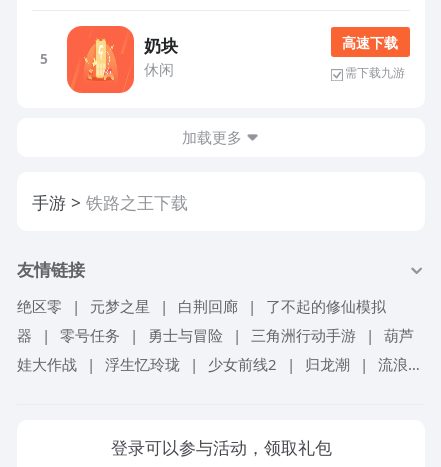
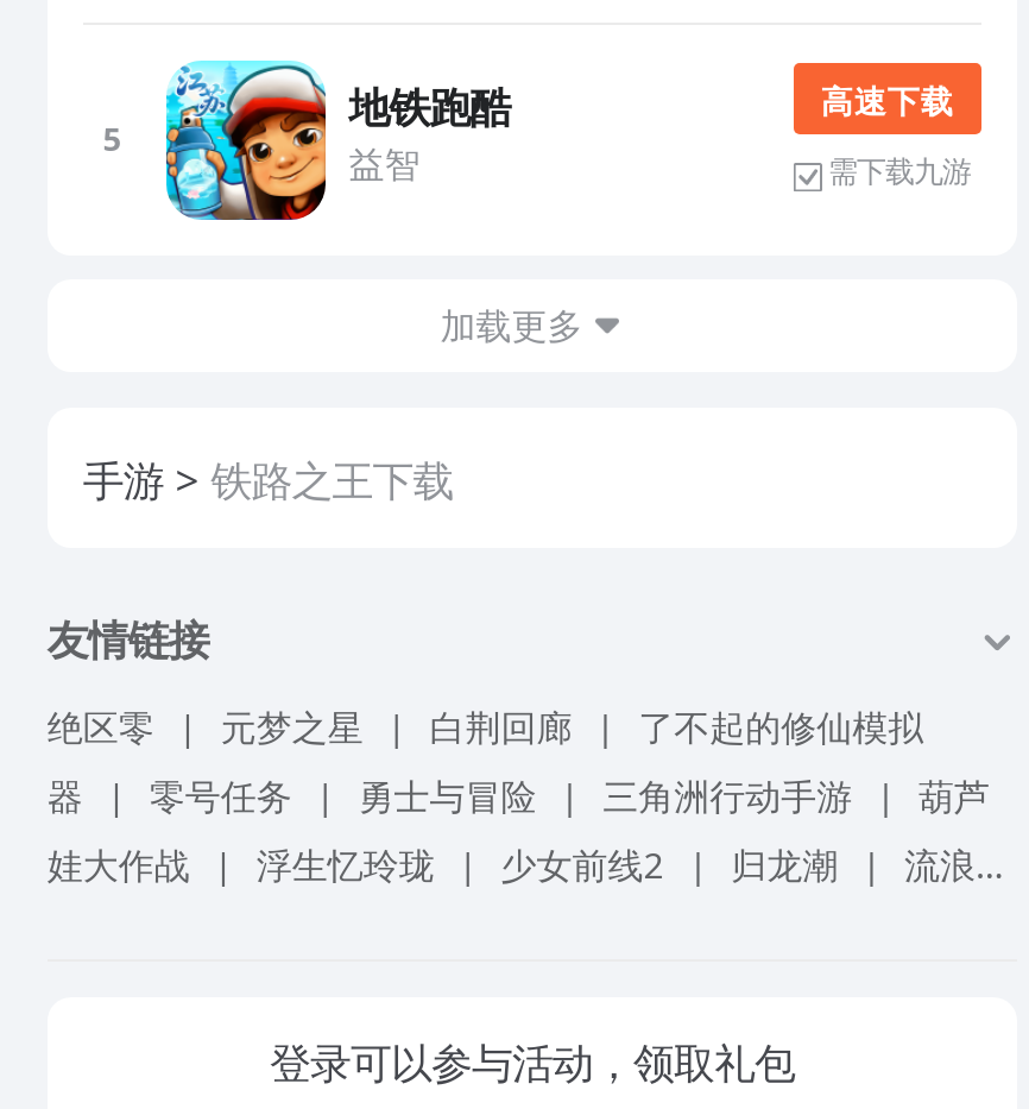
[66,25,178,94] [image] | 奶块 | 休闲 -> [164,58,510,222] [image] | 地铁跑酷 | 益智

